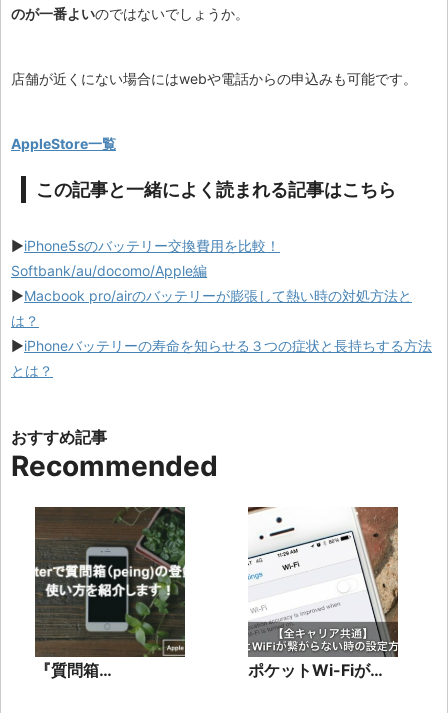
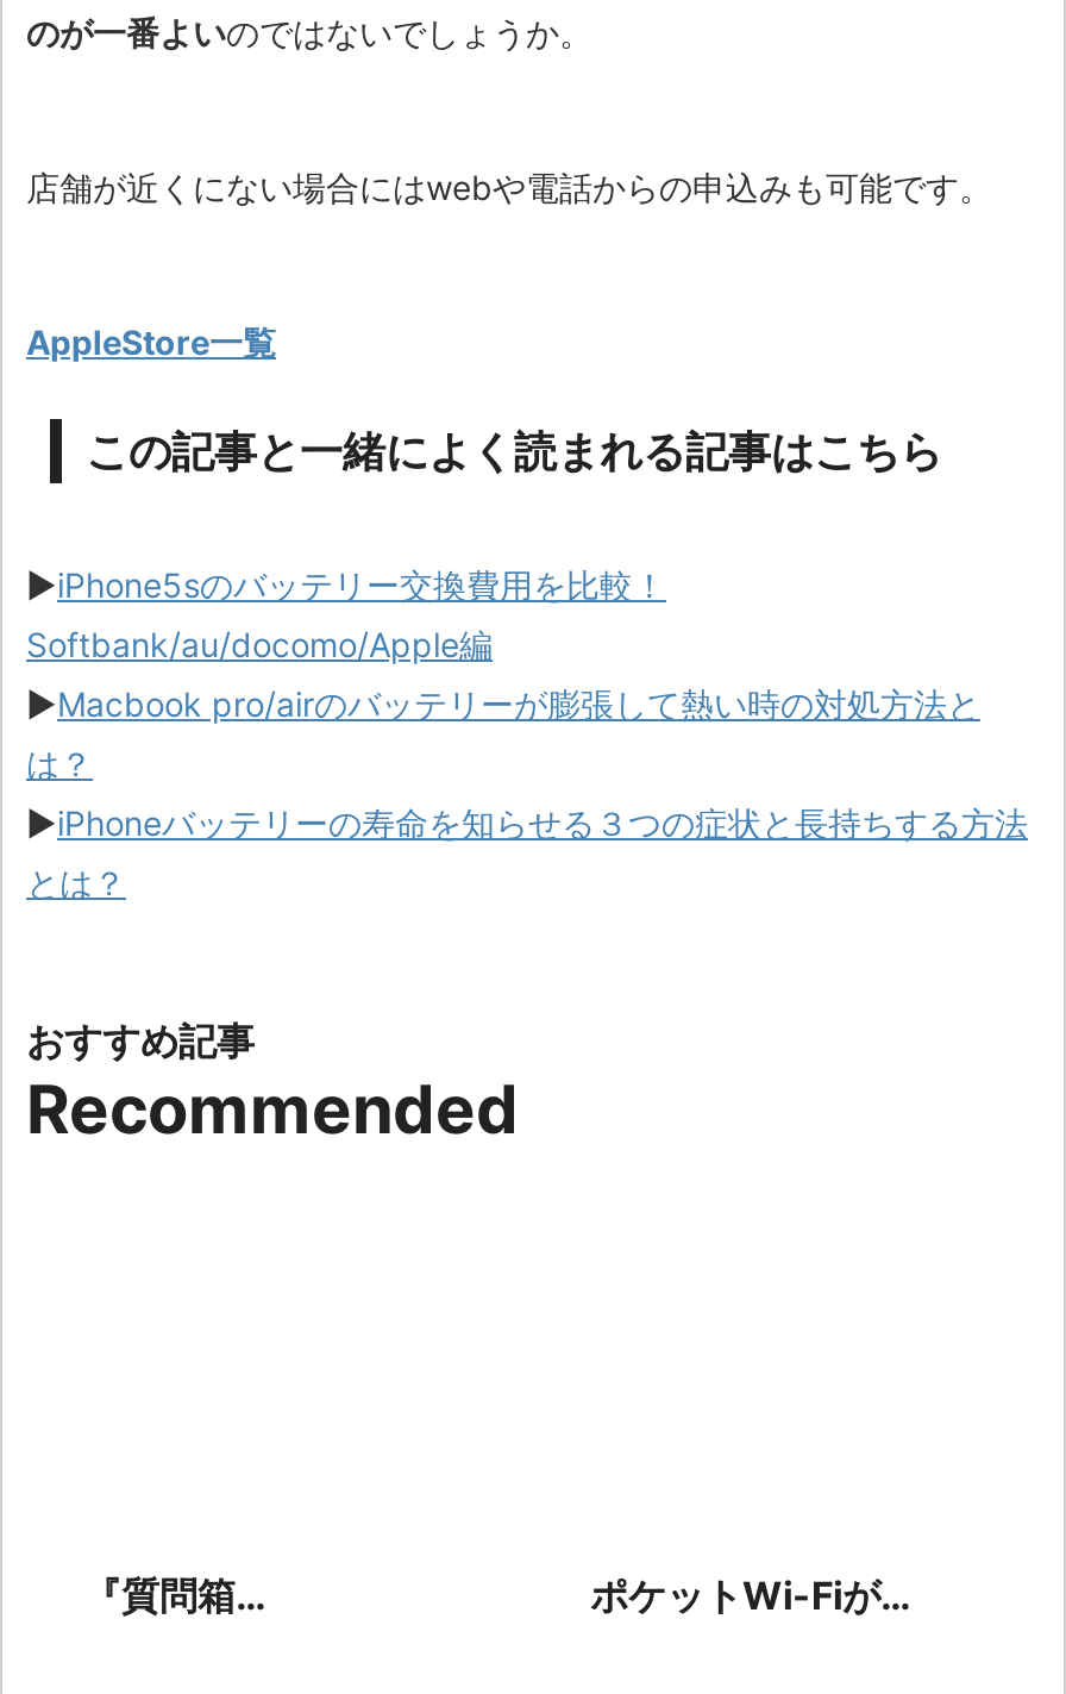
[34,506,186,658] [image] -> none
[247,506,399,658] [image] -> none

